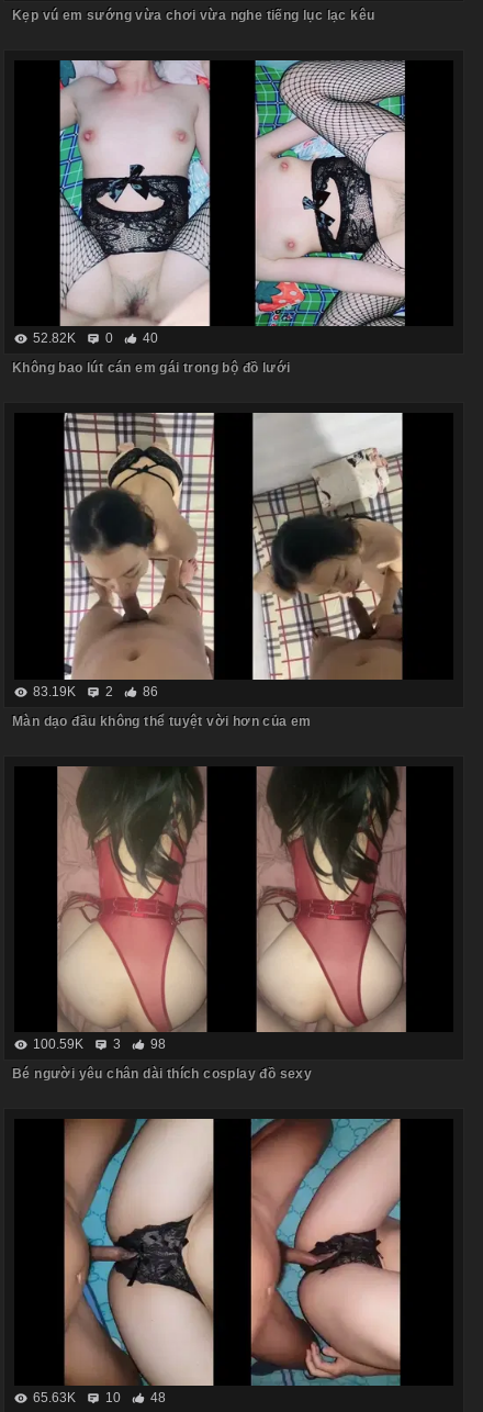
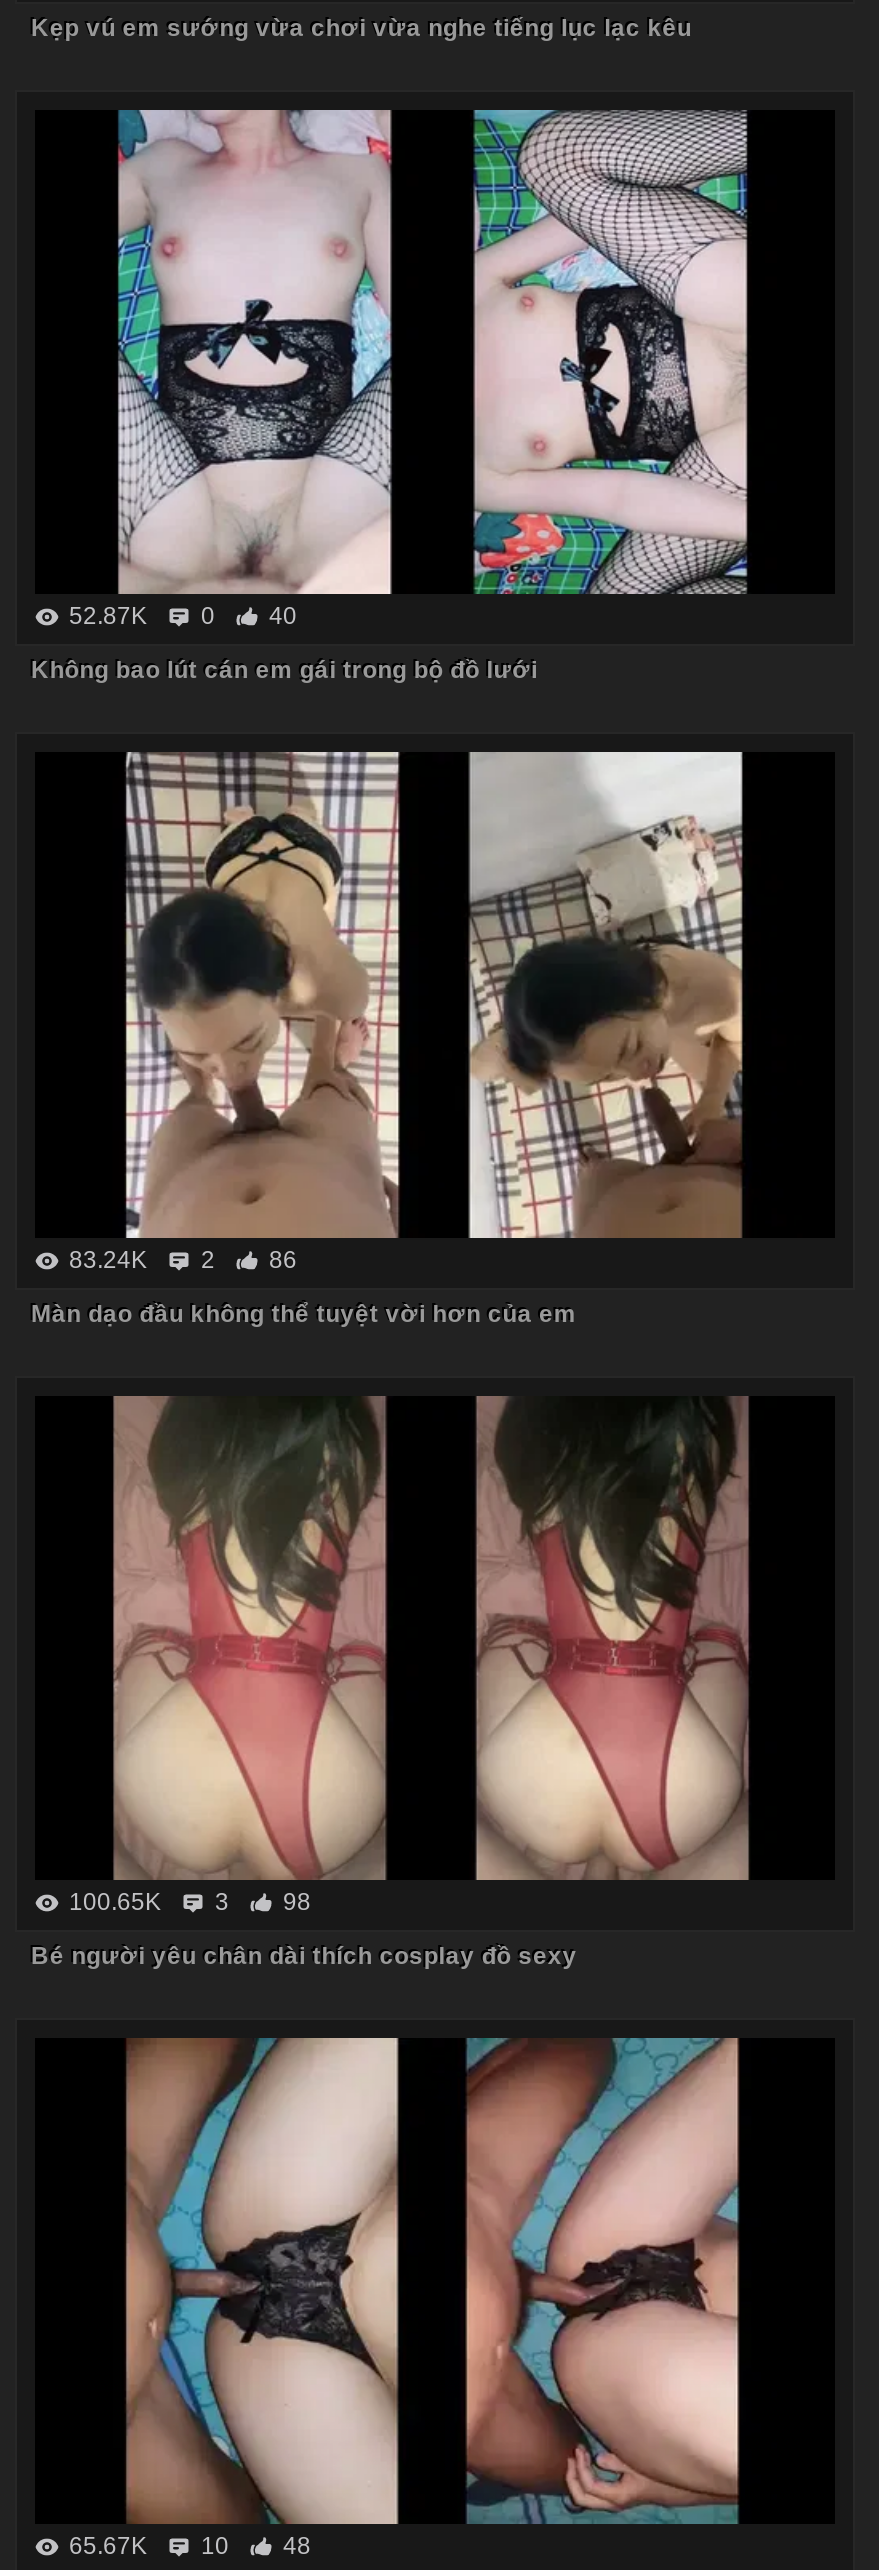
[33,331,158,346] 52.82K 0 40 -> [69,603,297,631] 52.87K 0 40
[33,684,158,699] 83.19K 2 86 -> [69,1245,297,1273] 83.24K 2 86
[33,1037,166,1052] 100.59K 3 98 -> [69,1888,311,1916] 100.65K 3 98
[33,1389,166,1405] 65.63K 10 48 -> [69,2531,311,2559] 65.67K 10 48

